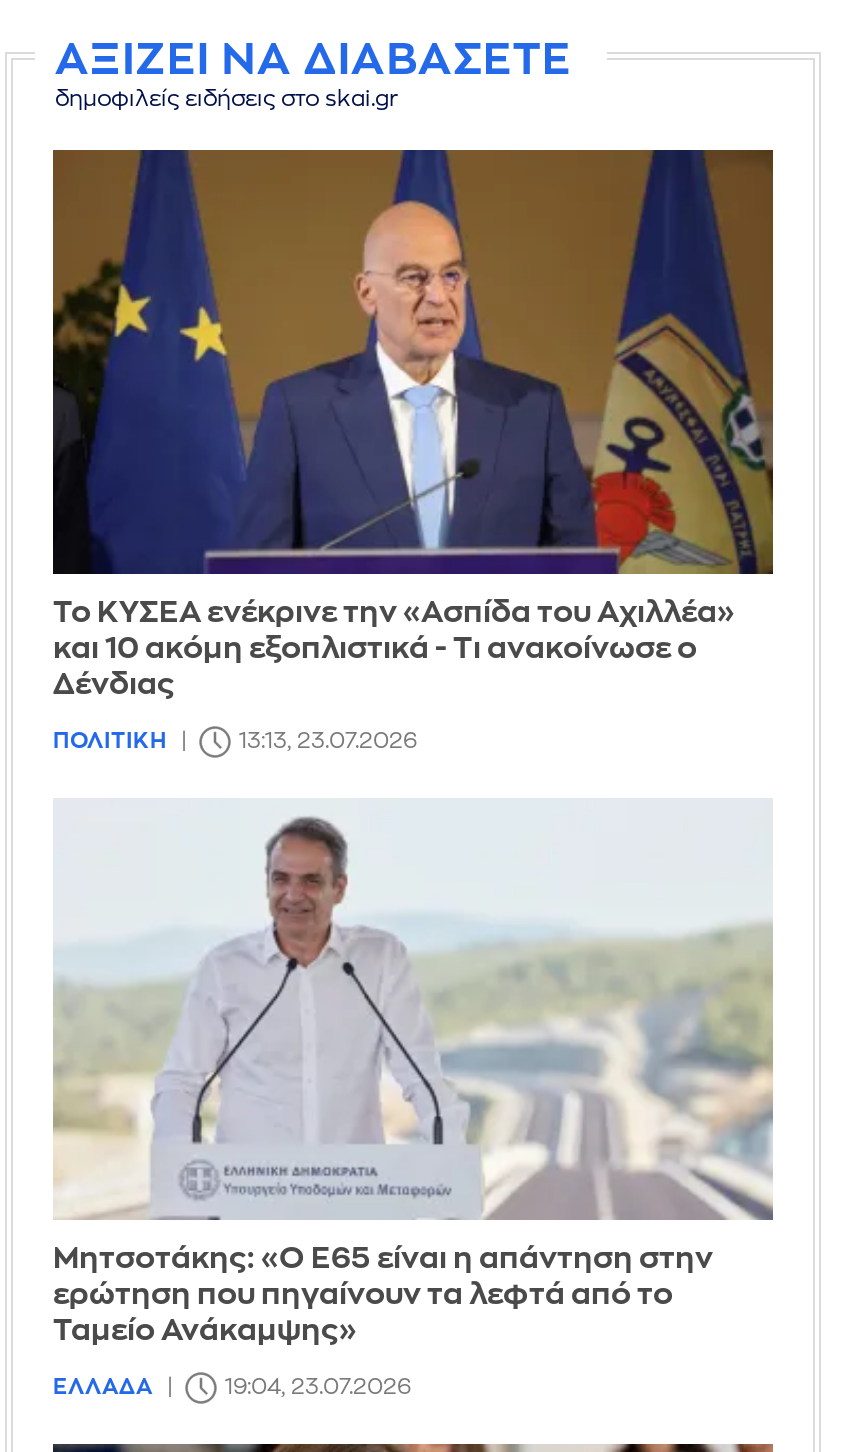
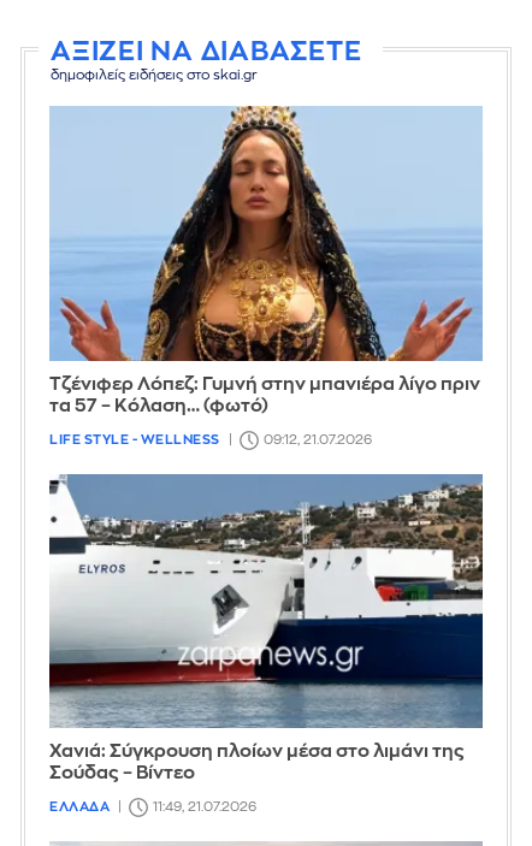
[51,148,775,699] [image] | Το ΚΥΣΕΑ ενέκρινε την «Ασπίδα του Αχιλλέα» | και 10 ακόμη εξοπλιστικά - Τι ανακοίνωσε ο | Δένδιας -> [49,105,483,415] [image] | Τζένιφερ Λόπεζ: Γυμνή στην μπανιέρα λίγο πριν | τα 57 – Κόλαση… (φωτό)
[53,729,417,751] ΠΟΛΙΤΙΚΗ | 13:13, 23.07.2026 -> [49,433,371,446] LIFE STYLE - WELLNESS | 09:12, 21.07.2026
[53,802,773,1347] [image] | Μητσοτάκης: «Ο Ε65 είναι η απάντηση στην | ερώτηση που πηγαίνουν τα λεφτά από το | Ταμείο Ανάκαμψης» -> [48,474,484,783] [image] | Χανιά: Σύγκρουση πλοίων μέσα στο λιμάνι της | Σούδας – Βίντεο
[225,1377,411,1399] 19:04, 23.07.2026 -> [153,801,256,814] 11:49, 21.07.2026

